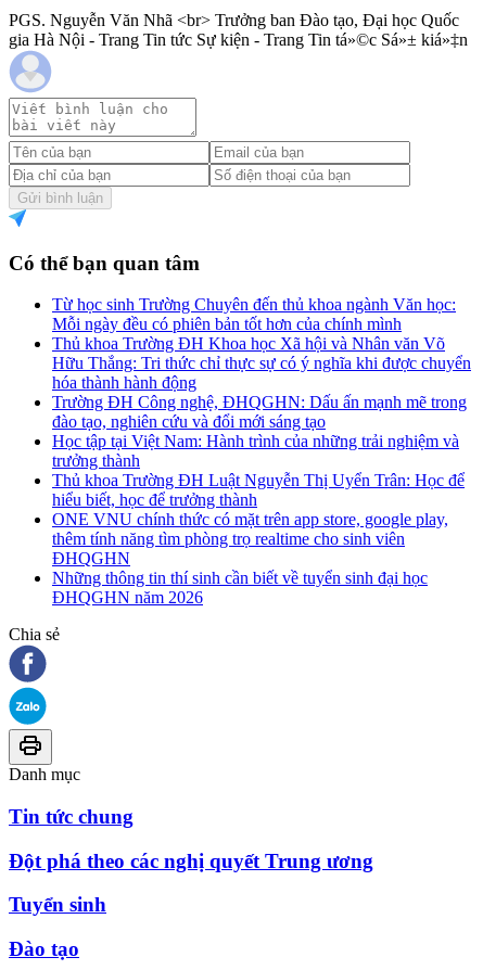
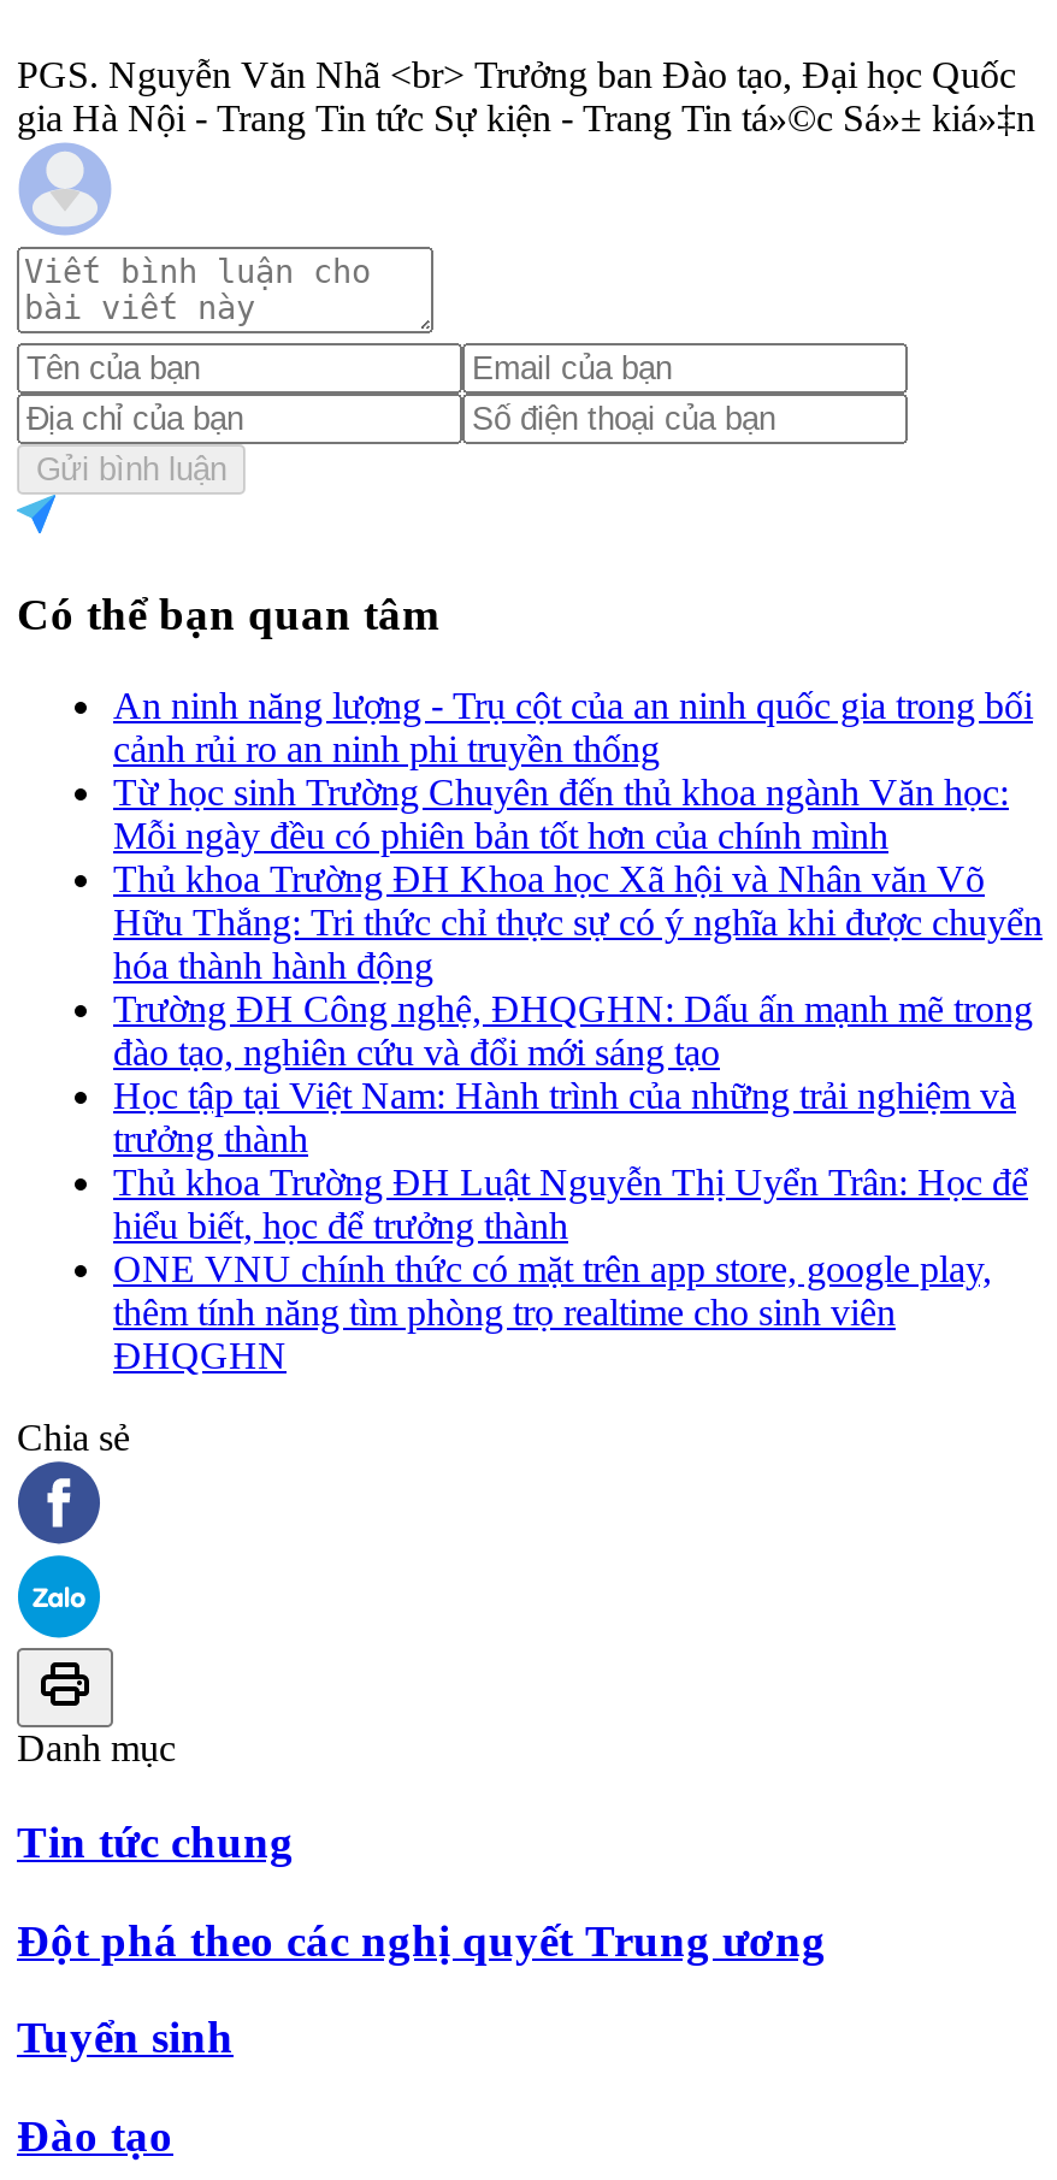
none -> [113,685,1033,770] An ninh năng lượng - Trụ cột của an ninh quốc gia trong bối | cảnh rủi ro an ninh phi truyền thống
moved [52,295,471,568] -> [113,772,1043,1376]: Từ học sinh Trường Chuyên đến thủ khoa ngành Văn học: | Mỗi ngày đều có phiên bản tốt hơn của chính mình | Thủ khoa Trường ĐH Khoa học Xã hội và Nhân văn Võ | ... | thêm tính năng tìm phòng trọ realtime cho sinh viên | ĐHQGHN
[52,569,428,607] Những thông tin thí sinh cần biết về tuyển sinh đại học | ĐHQGHN năm 2026 -> none

